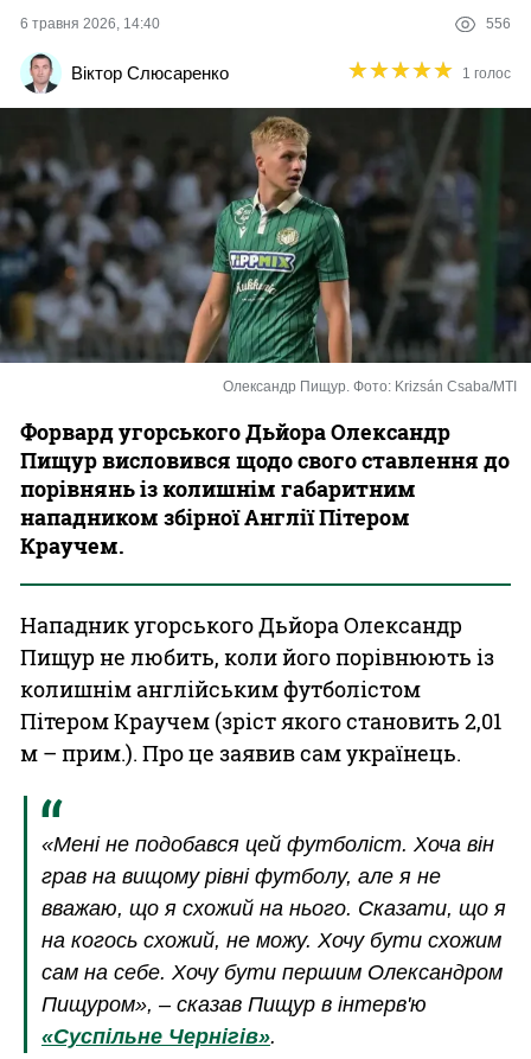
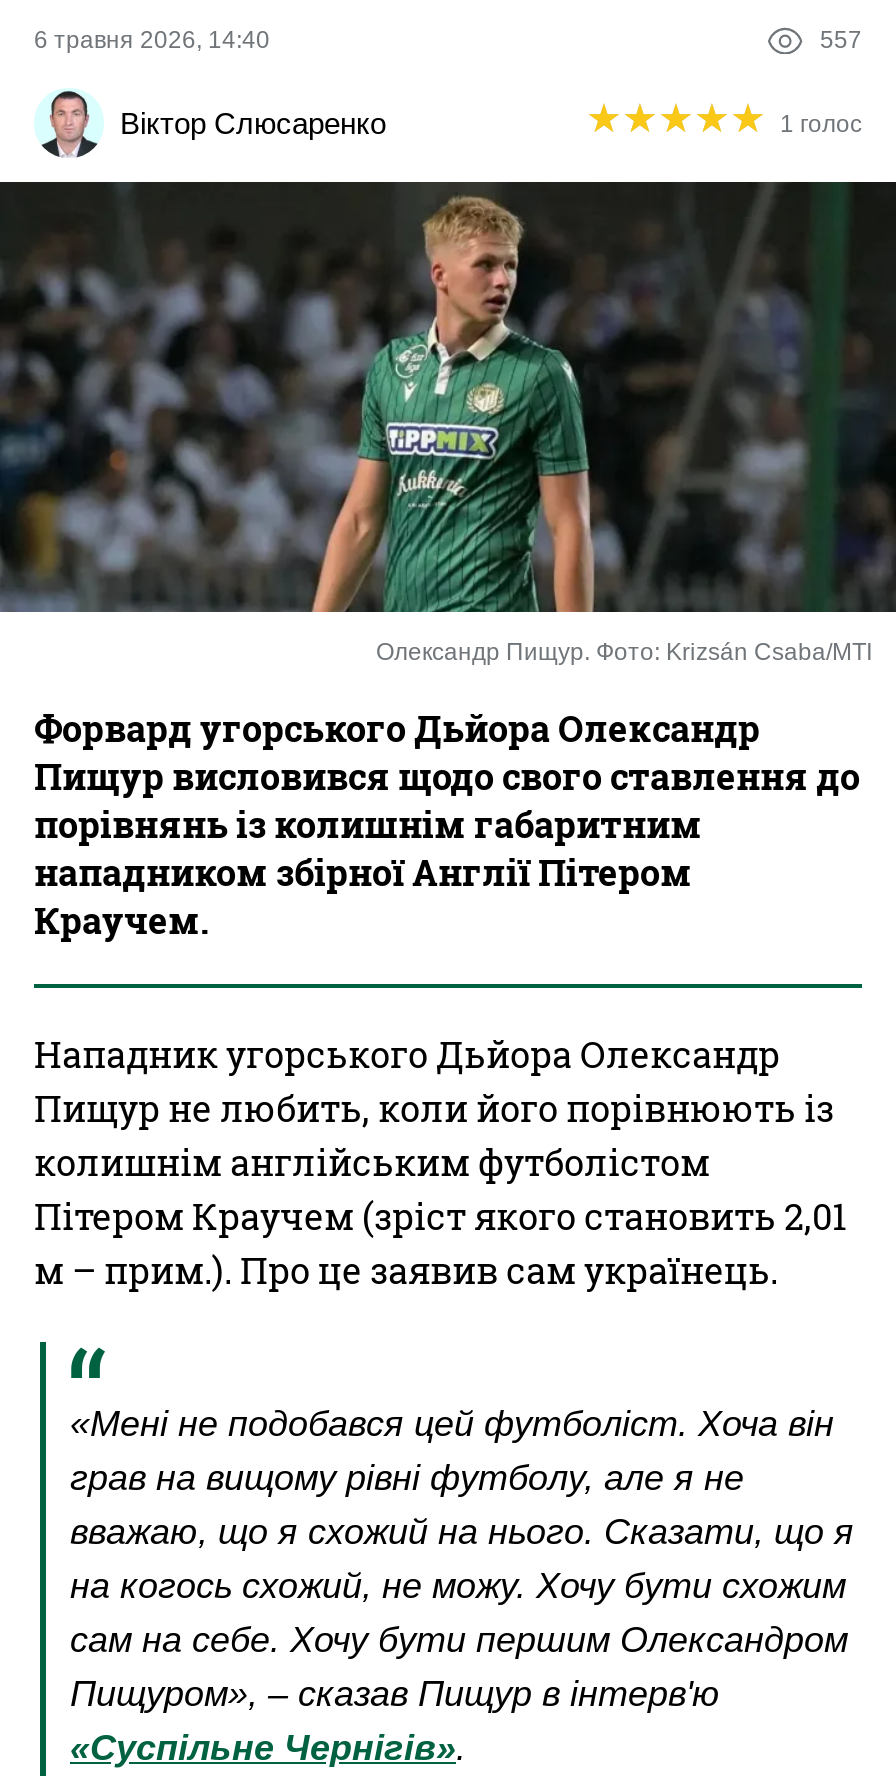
[486,15,511,32] 556 -> [820,26,862,54] 557

